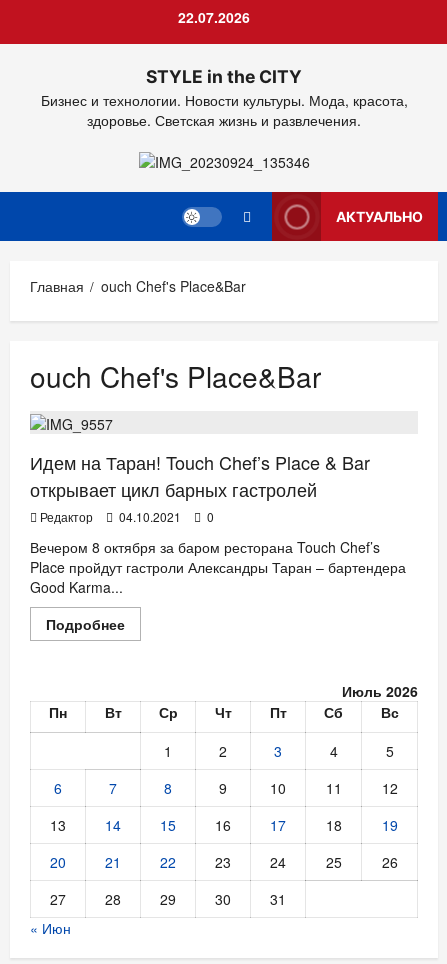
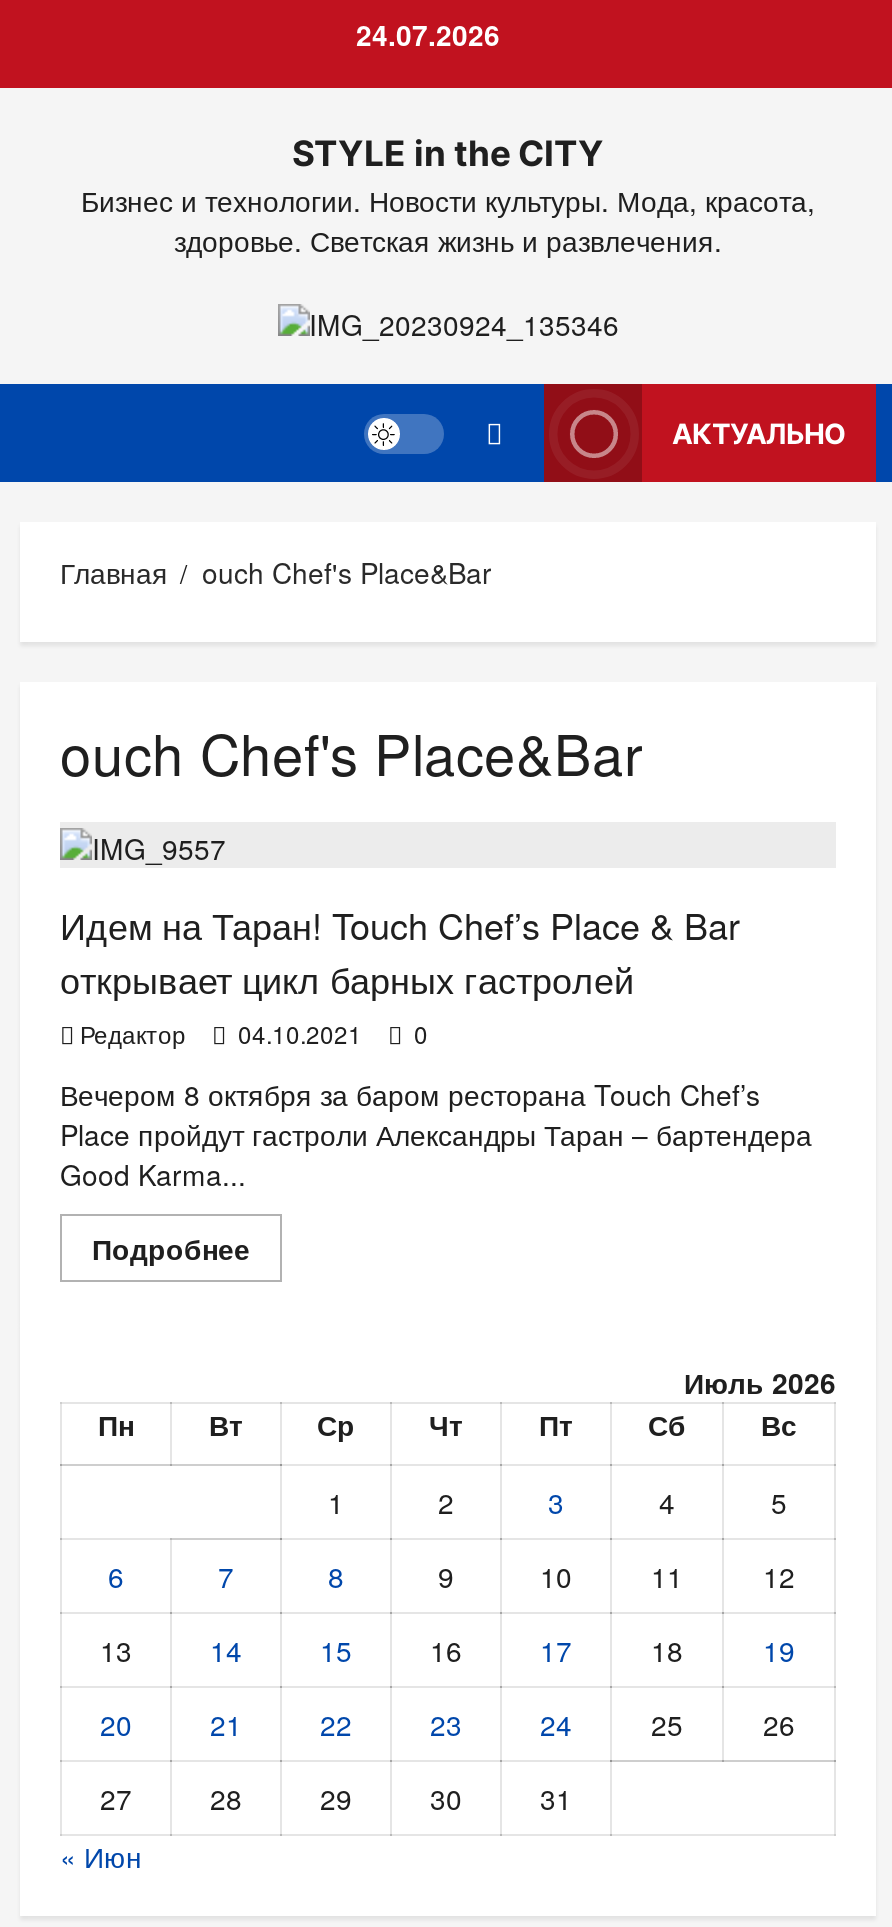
[178,7,250,27] 22.07.2026 -> [356,14,500,54] 24.07.2026

